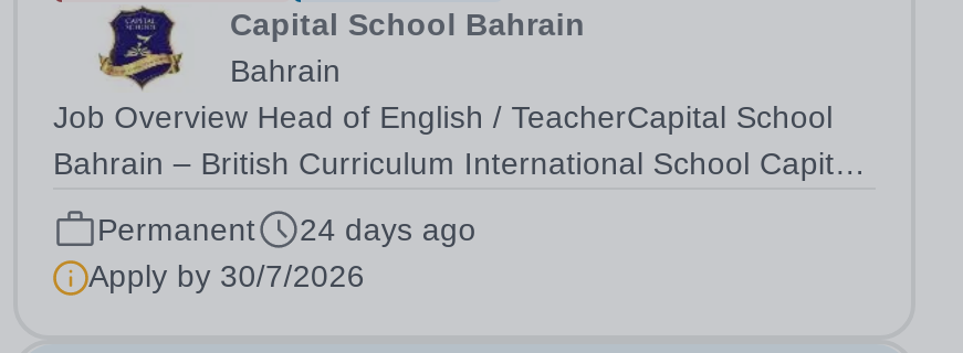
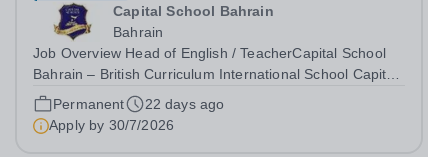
[97,212,476,247] Permanent 24 days ago -> [53,96,224,112] Permanent 22 days ago

